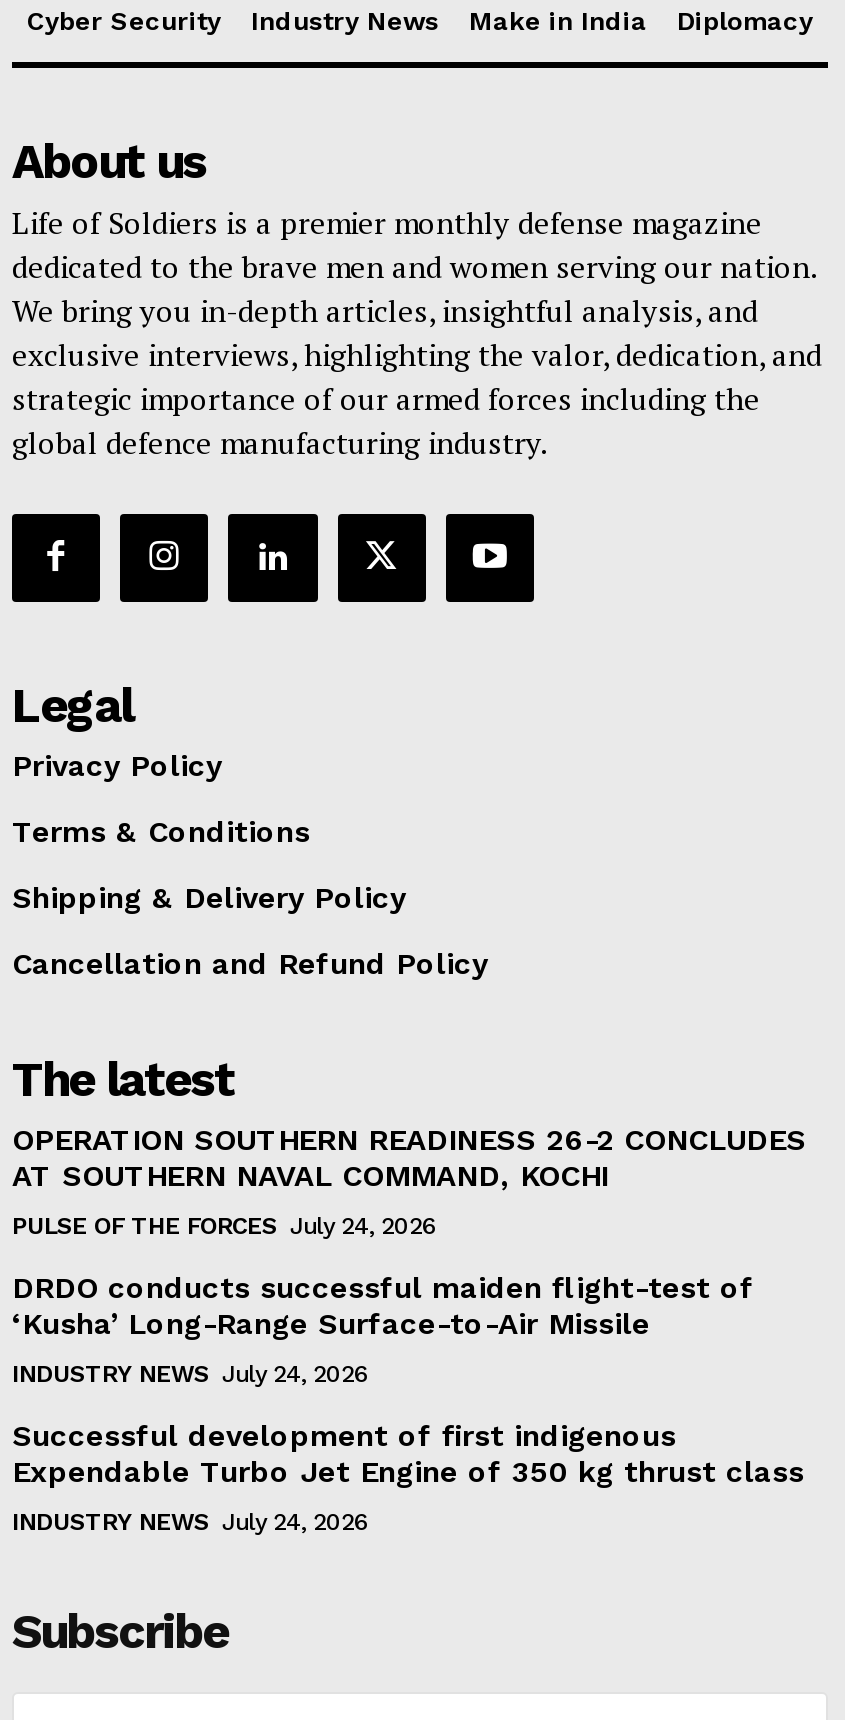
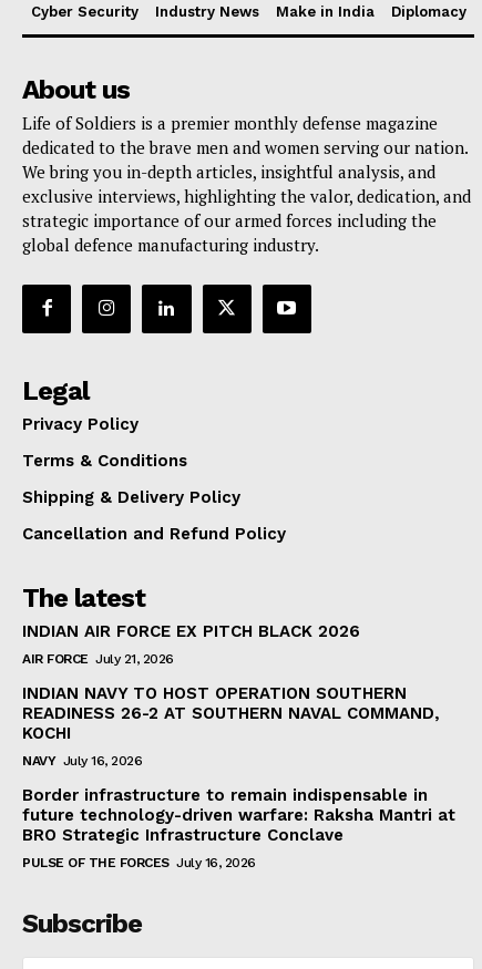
[12,1122,806,1194] OPERATION SOUTHERN READINESS 26-2 CONCLUDES | AT SOUTHERN NAVAL COMMAND, KOCHI -> [22,621,360,641] INDIAN AIR FORCE EX PITCH BLACK 2026
[12,1212,437,1240] PULSE OF THE FORCES July 24, 2026 -> [22,651,173,667] AIR FORCE July 21, 2026
[12,1270,754,1342] DRDO conducts successful maiden flight-test of | ‘Kusha’ Long-Range Surface-to-Air Missile -> [22,683,440,743] INDIAN NAVY TO HOST OPERATION SOUTHERN | READINESS 26-2 AT SOUTHERN NAVAL COMMAND, | KOCHI
[12,1360,369,1388] INDUSTRY NEWS July 24, 2026 -> [22,753,142,769] NAVY July 16, 2026
[12,1418,804,1490] Successful development of first indigenous | Expendable Turbo Jet Engine of 350 kg thrust class -> [22,785,455,845] Border infrastructure to remain indispensable in | future technology-driven warfare: Raksha Mantri at | BRO Strategic Infrastructure Conclave
[12,1508,369,1536] INDUSTRY NEWS July 24, 2026 -> [22,855,255,870] PULSE OF THE FORCES July 16, 2026

